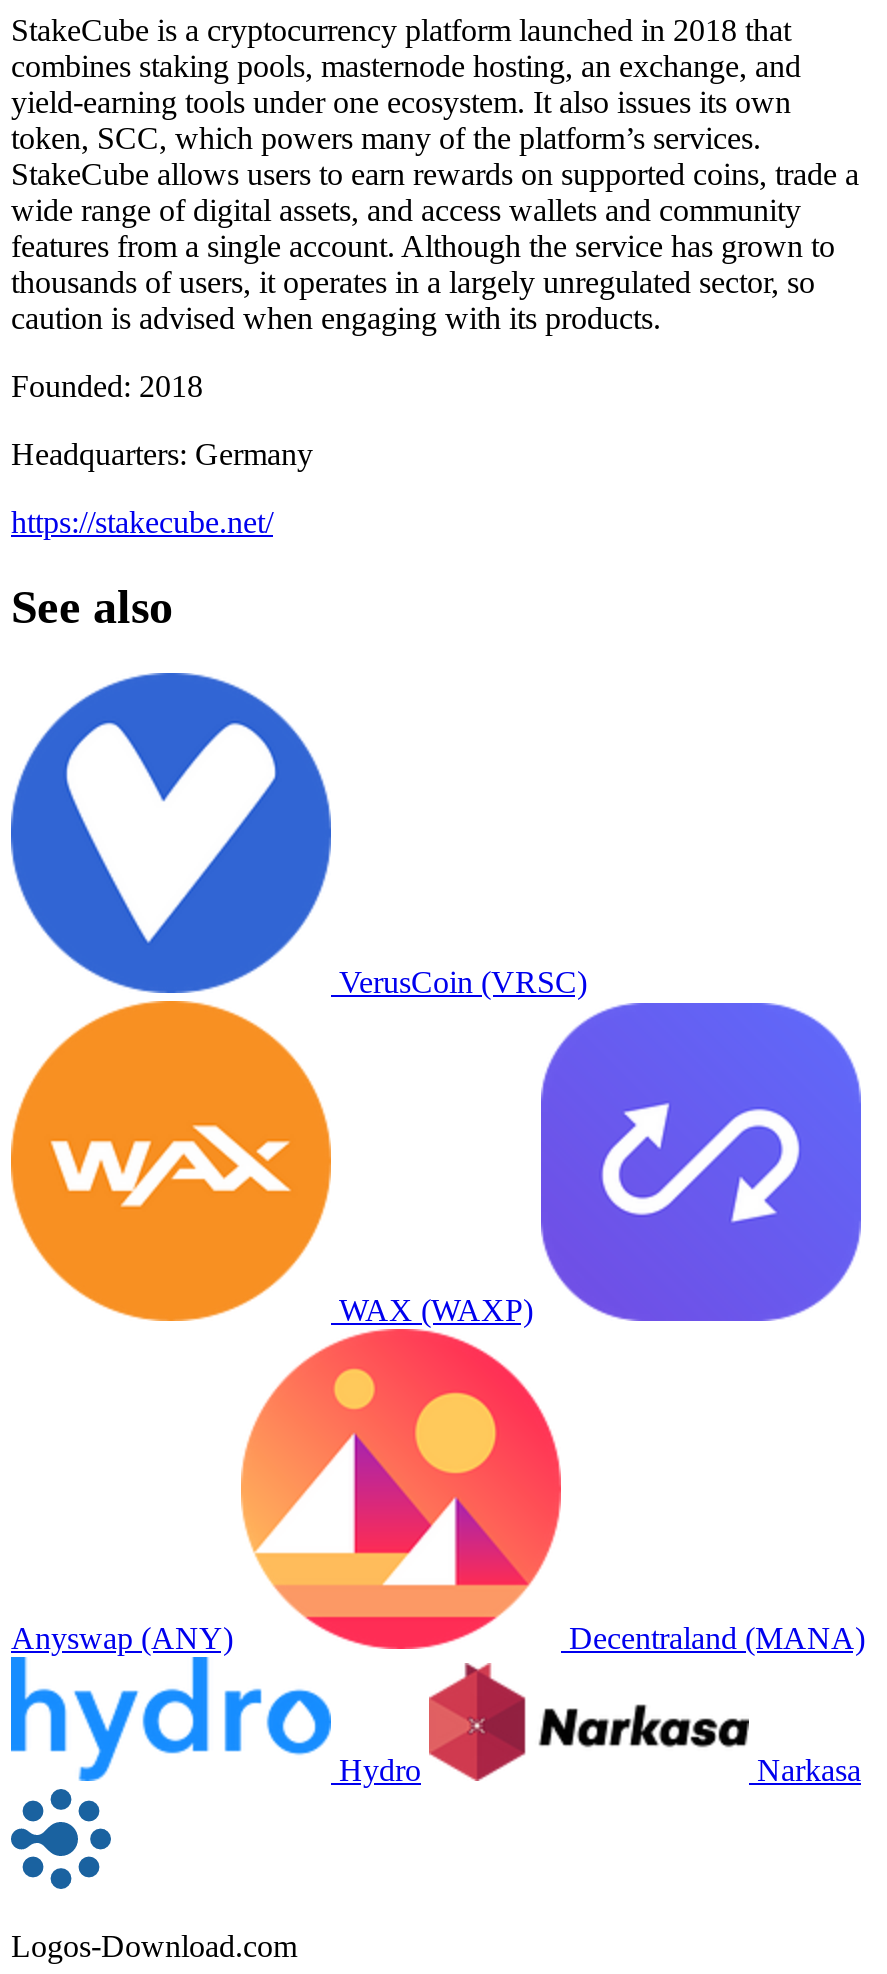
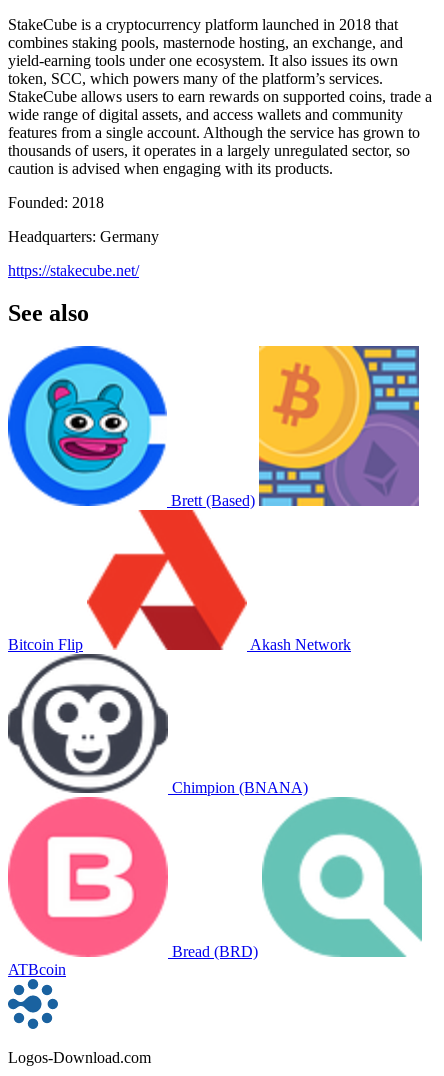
[9,673,863,1783] [image] | VerusCoin (VRSC) -> [7,345,432,958] [image] | Brett (Based)
[339,1294,533,1328] WAX (WAXP) -> [8,636,351,653] Bitcoin Flip | Akash Network
[11,1622,865,1656] Anyswap (ANY) | Decentraland (MANA) -> [172,779,308,796] Chimpion (BNANA)
[339,1754,861,1788] Hydro | Narkasa -> [8,943,258,978] Bread (BRD) | ATBcoin

